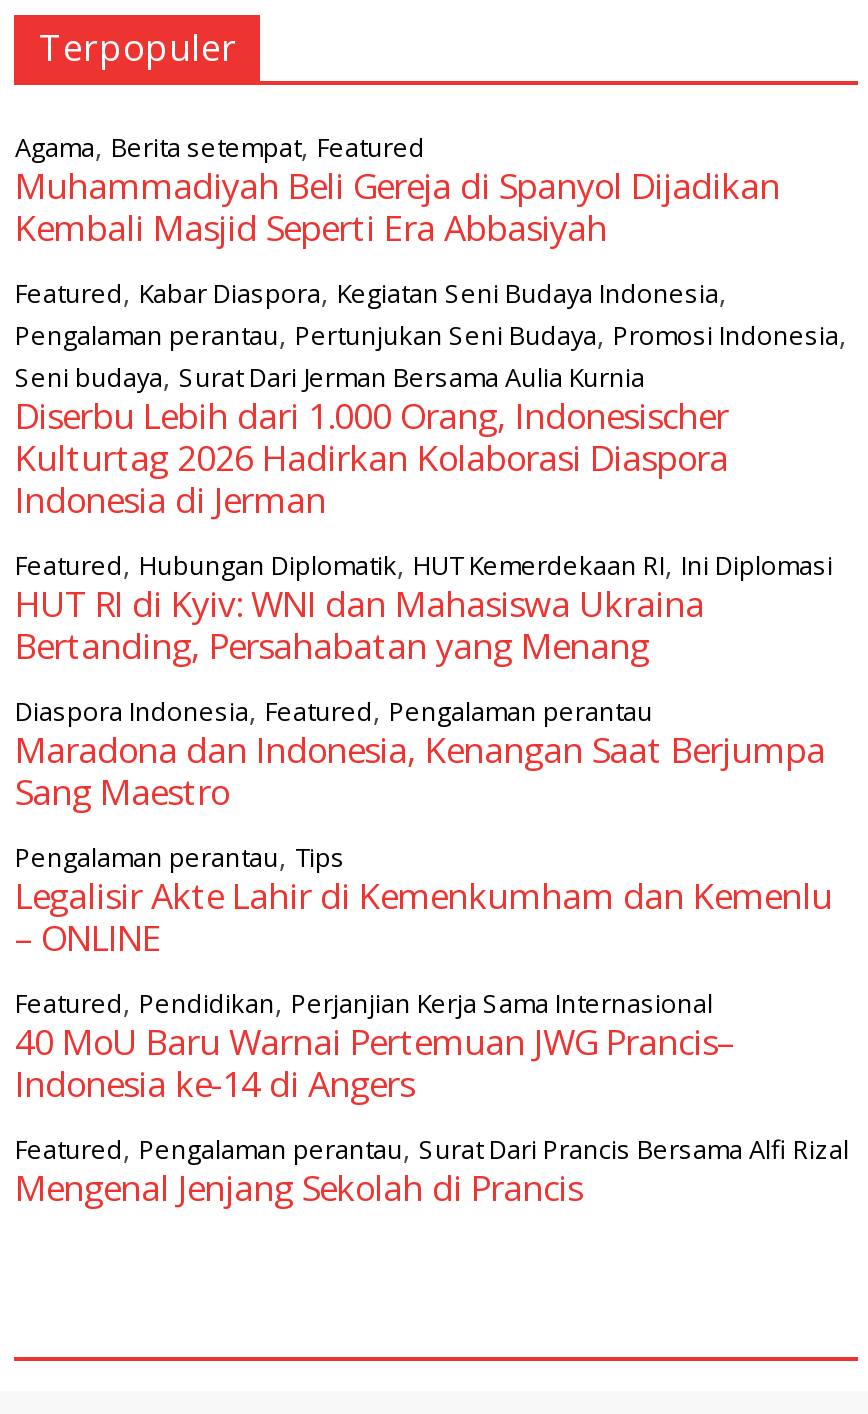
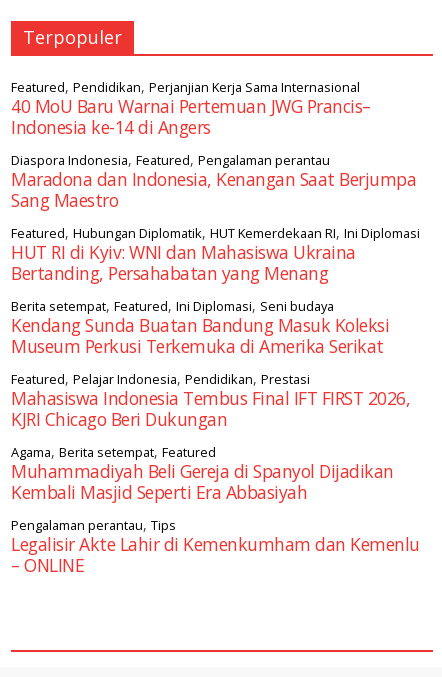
moved [15,126,832,960] -> [11,442,420,577]: Agama, Berita setempat, Featured | Muhammadiyah Beli Gereja di Spanyol Dijadikan | Kembali Masjid Seperti Era Abbasiyah | Pengalaman perantau, Tips | Legalisir Akte Lahir di Kemenkumham dan Kemenlu | – ONLINE
[15,272,847,522] Featured, Kabar Diaspora, Kegiatan Seni Budaya Indonesia, | Pengalaman perantau, Pertunjukan Seni Budaya, Promosi Indonesia, | Seni budaya, Surat Dari Jerman Bersama Aulia Kurnia | Diserbu Lebih dari 1.000 Orang, Indonesischer | Kulturtag 2026 Hadirkan Kolaborasi Diaspora | Indonesia di Jerman -> none
moved [15,544,833,814] -> [11,150,420,285]: Diaspora Indonesia, Featured, Pengalaman perantau | Maradona dan Indonesia, Kenangan Saat Berjumpa | Sang Maestro | Featured, Hubungan Diplomatik, HUT Kemerdekaan RI, Ini Diplomasi | HUT RI di Kyiv: WNI dan Mahasiswa Ukraina | Bertanding, Persahabatan yang Menang
moved [15,982,734,1106] -> [11,77,371,139]: Featured, Pendidikan, Perjanjian Kerja Sama Internasional | 40 MoU Baru Warnai Pertemuan JWG Prancis– | Indonesia ke-14 di Angers
[15,1128,849,1210] Featured, Pengalaman perantau, Surat Dari Prancis Bersama Alfi Rizal | Mengenal Jenjang Sekolah di Prancis -> [11,296,410,431] Berita setempat, Featured, Ini Diplomasi, Seni budaya | Kendang Sunda Buatan Bandung Masuk Koleksi | Museum Perkusi Terkemuka di Amerika Serikat | Featured, Pelajar Indonesia, Pendidikan, Prestasi | Mahasiswa Indonesia Tembus Final IFT FIRST 2026, | KJRI Chicago Beri Dukungan

